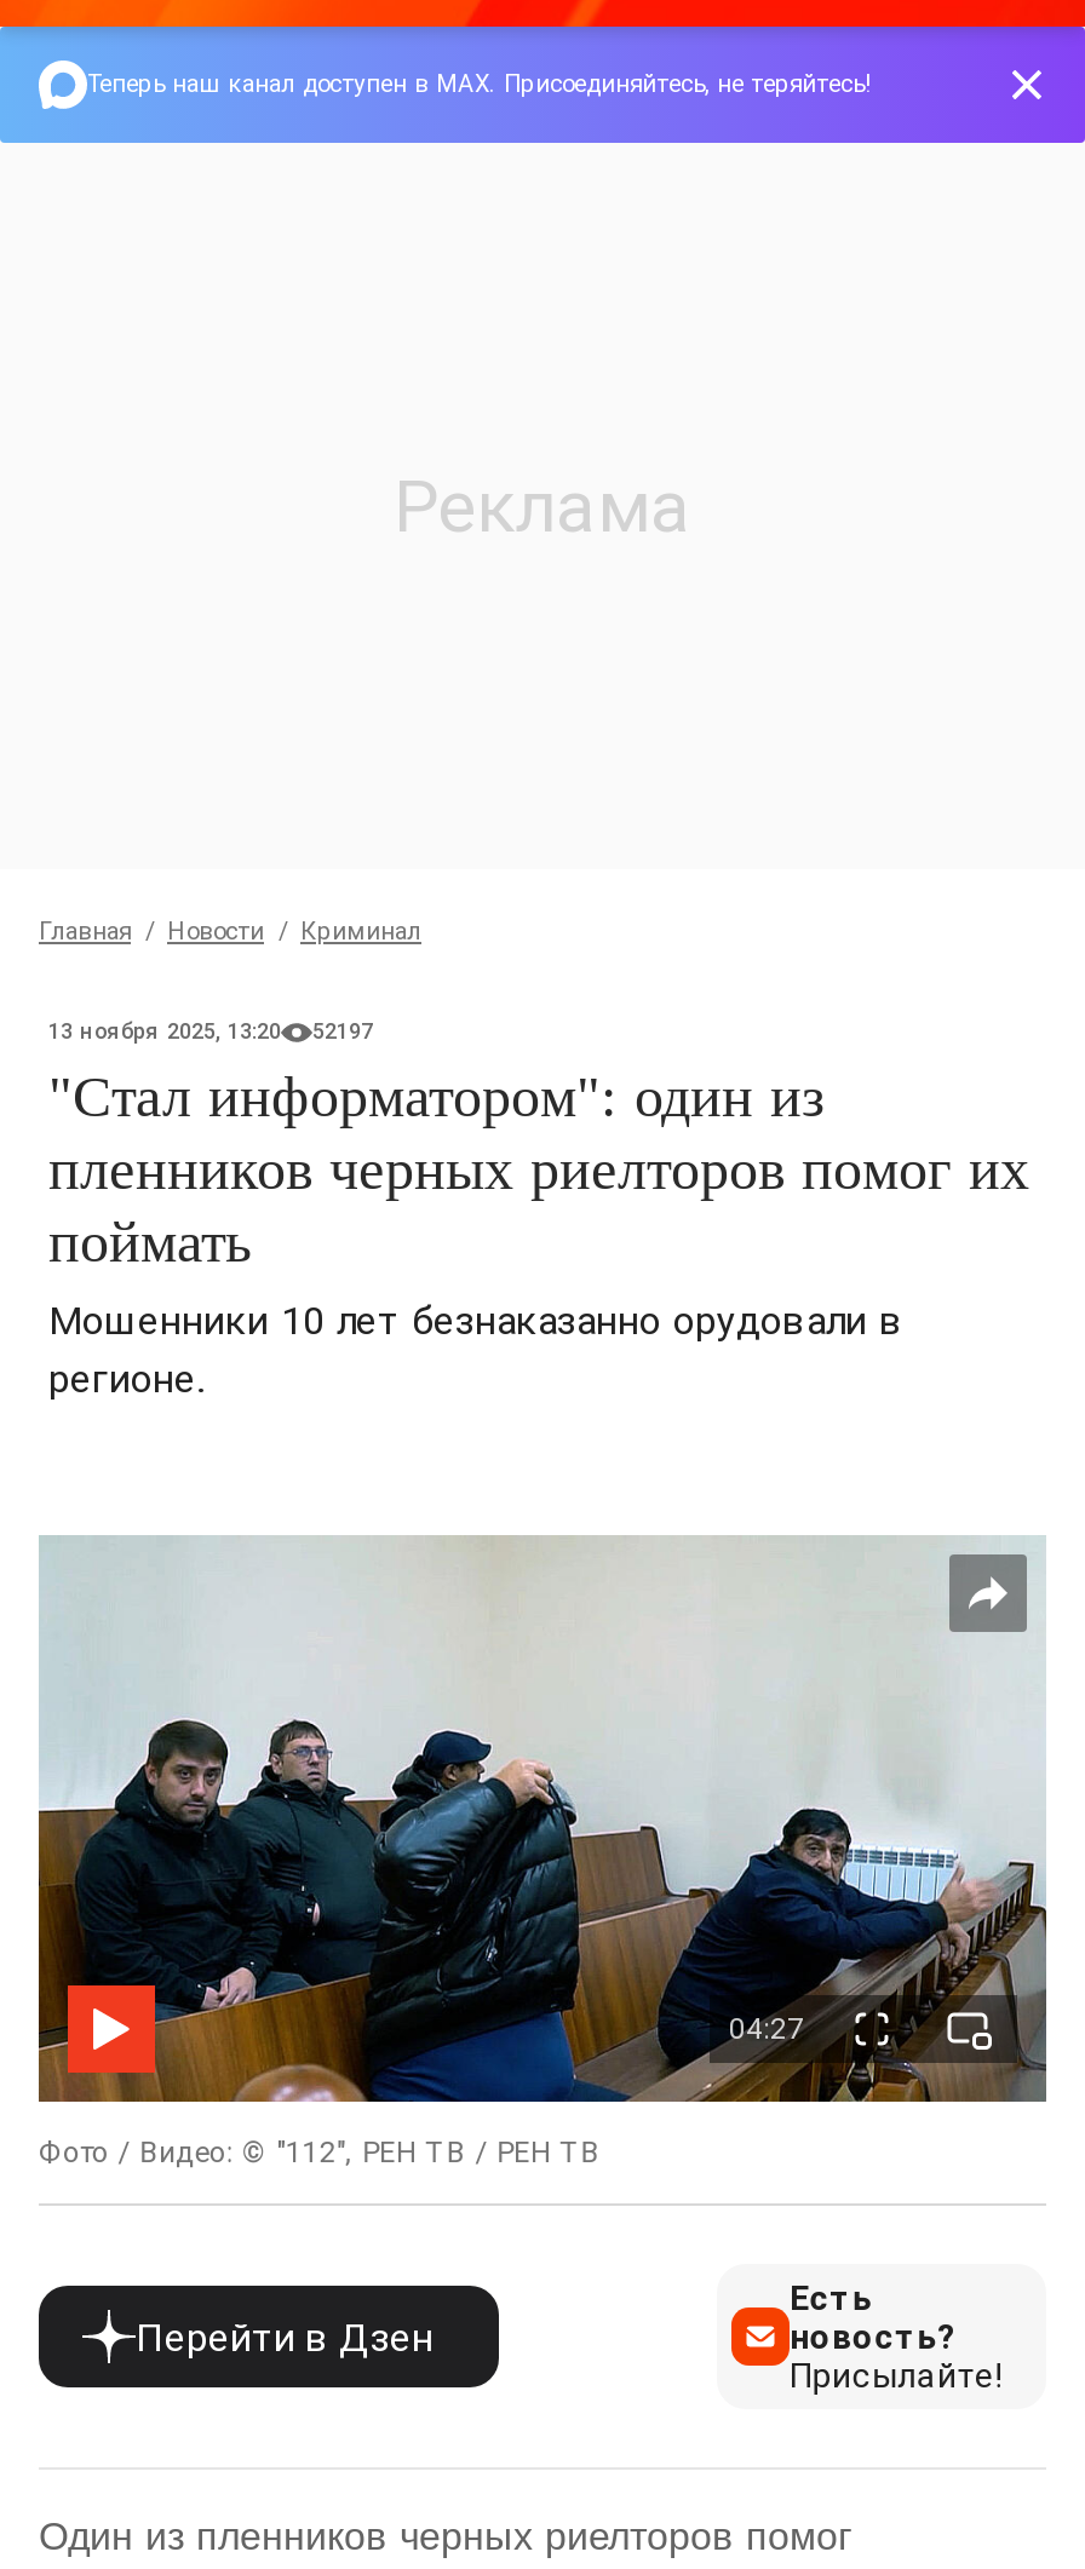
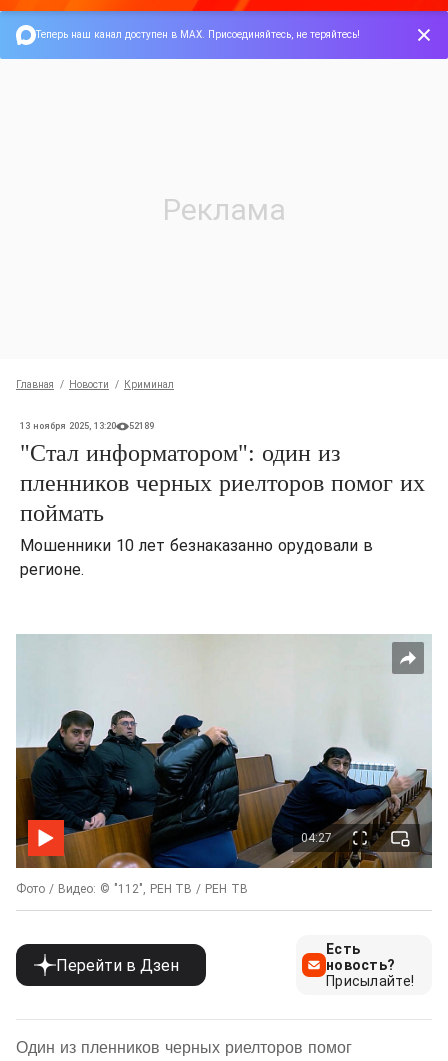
[48,1019,373,1044] 13 ноября 2025, 13:20 52197 -> [20,421,154,431] 13 ноября 2025, 13:20 52189

